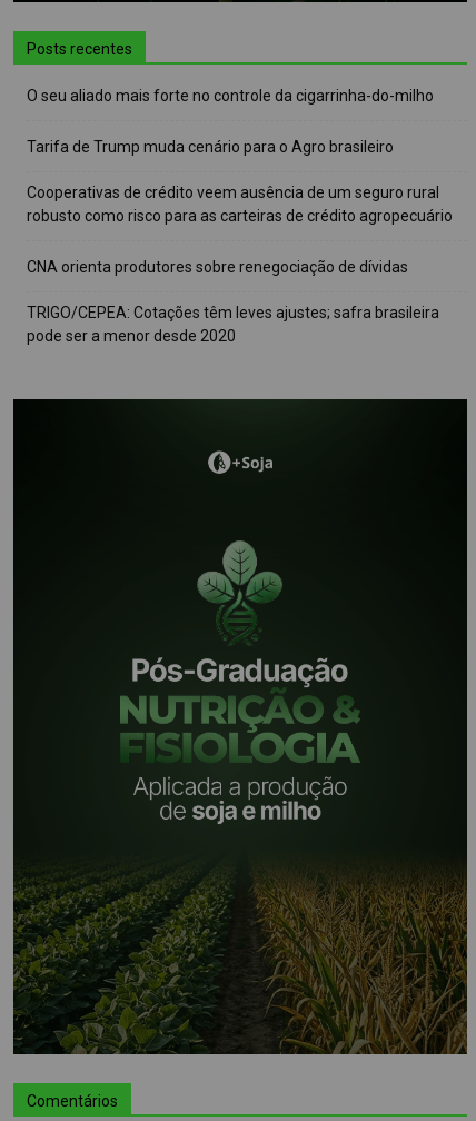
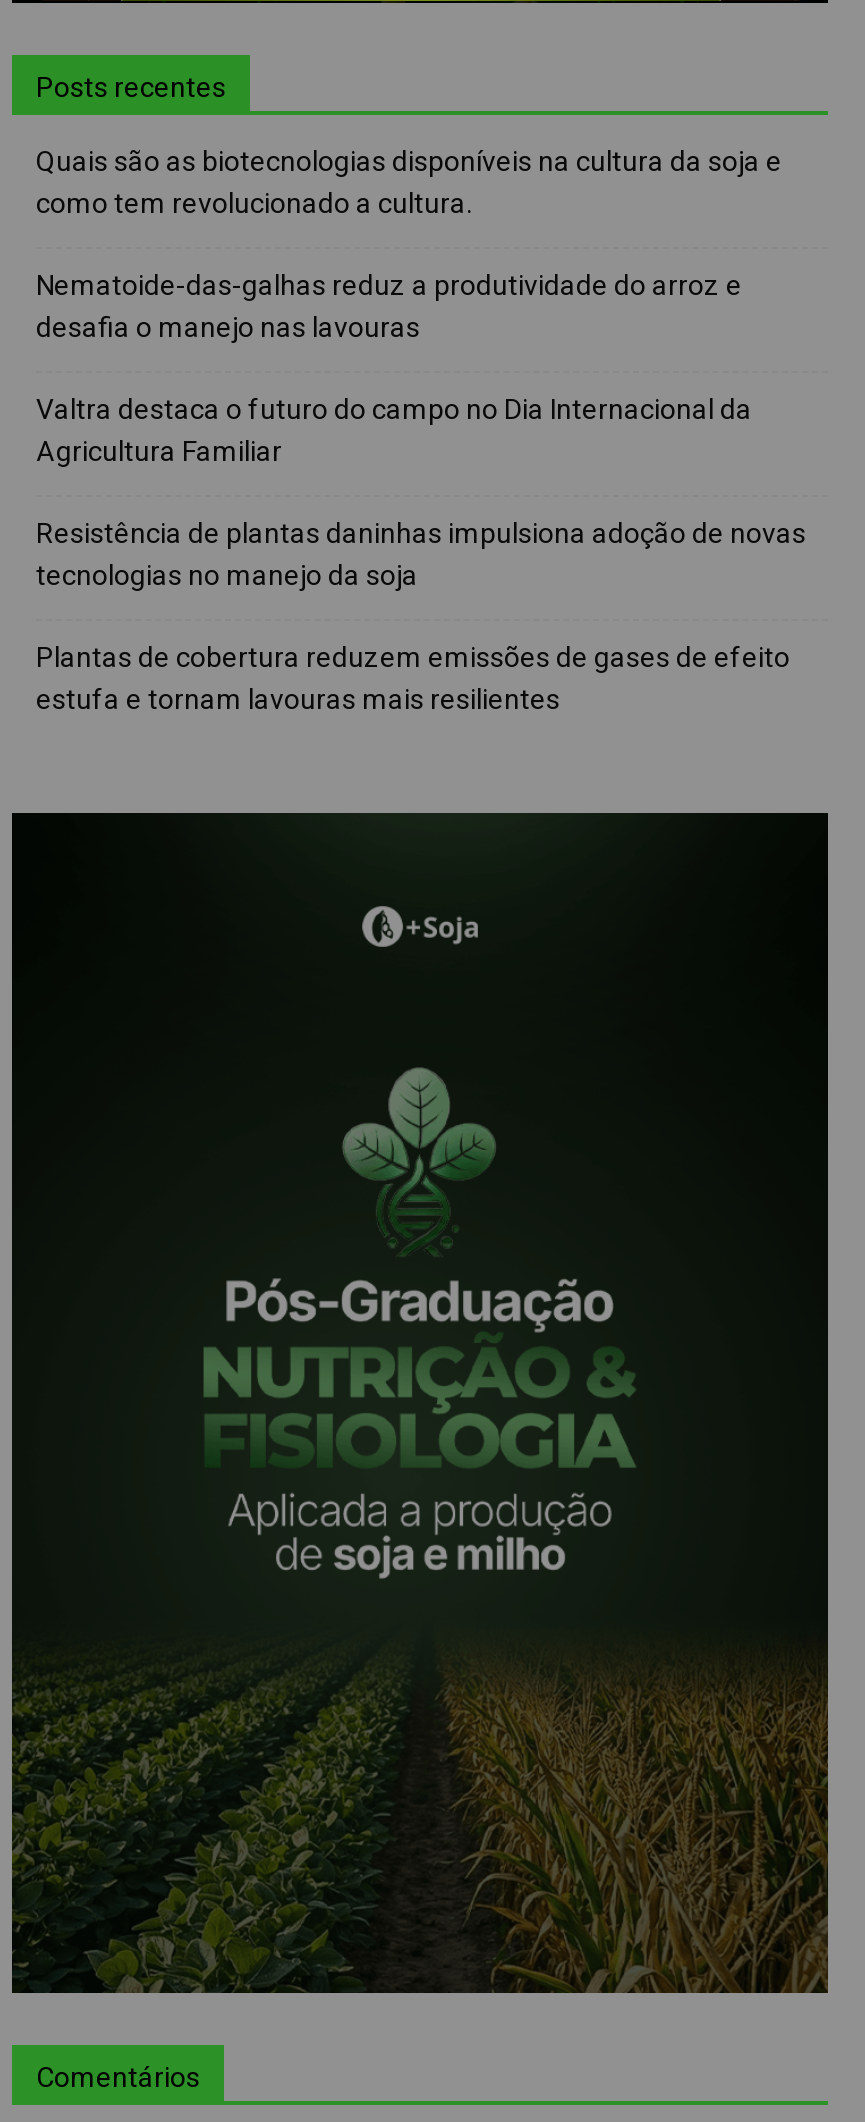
[27,87,434,105] O seu aliado mais forte no controle da cigarrinha-do-milho -> [36,146,782,220] Quais são as biotecnologias disponíveis na cultura da soja e | como tem revolucionado a cultura.
[27,138,394,156] Tarifa de Trump muda cenário para o Agro brasileiro -> [36,270,742,344] Nematoide-das-galhas reduz a produtividade do arroz e | desafia o manejo nas lavouras
[27,184,453,225] Cooperativas de crédito veem ausência de um seguro rural | robusto como risco para as carteiras de crédito agropecuário -> [36,394,752,468] Valtra destaca o futuro do campo no Dia Internacional da | Agricultura Familiar
[27,258,408,276] CNA orienta produtores sobre renegociação de dívidas -> [36,518,806,592] Resistência de plantas daninhas impulsiona adoção de novas | tecnologias no manejo da soja
[27,304,439,345] TRIGO/CEPEA: Cotações têm leves ajustes; safra brasileira | pode ser a menor desde 2020 -> [36,642,790,716] Plantas de cobertura reduzem emissões de gases de efeito | estufa e tornam lavouras mais resilientes

